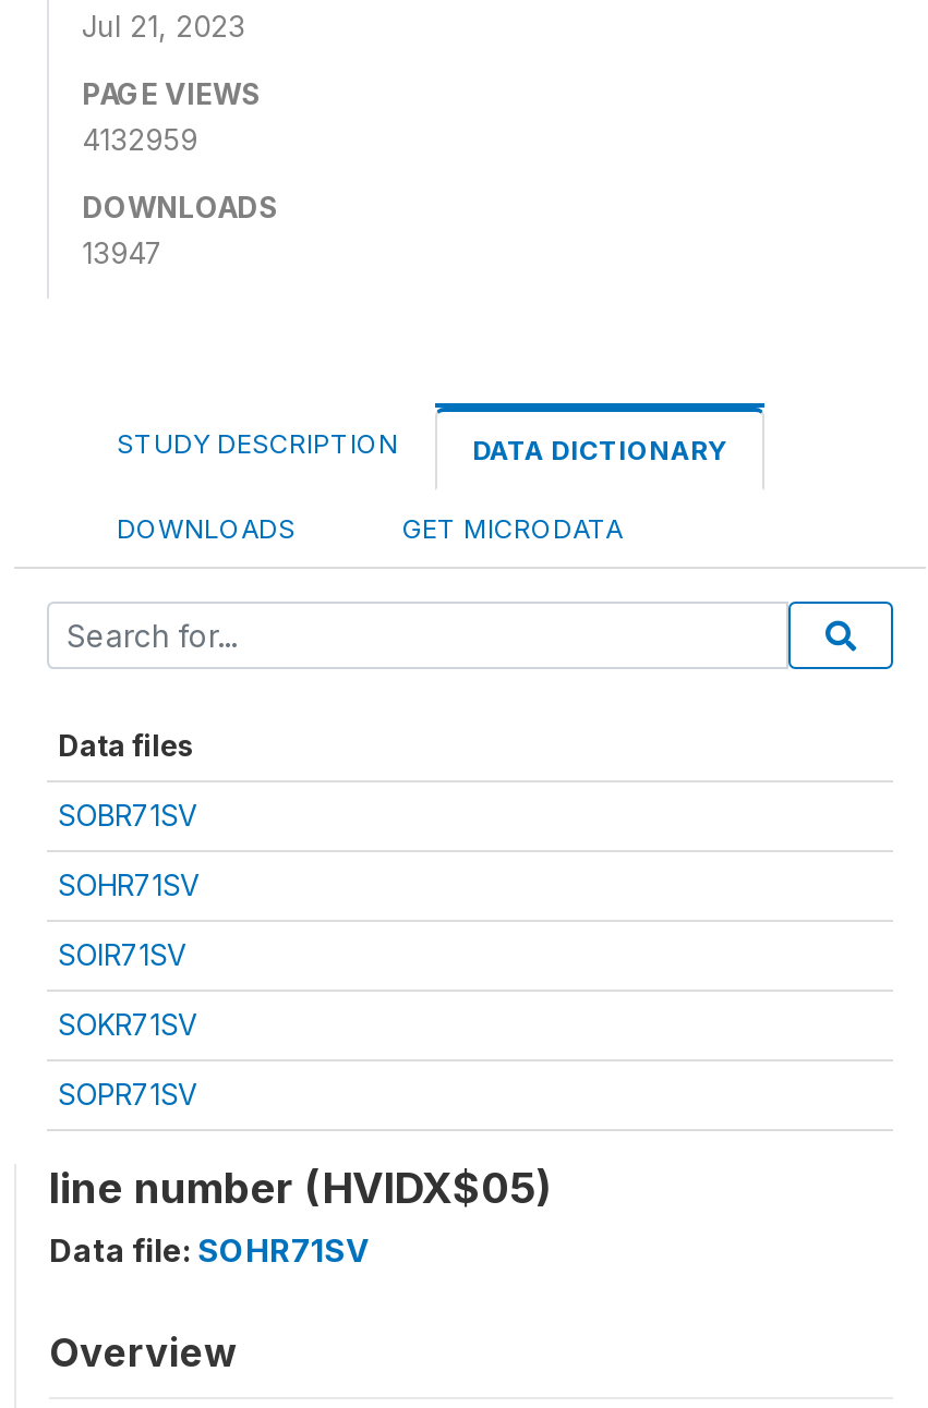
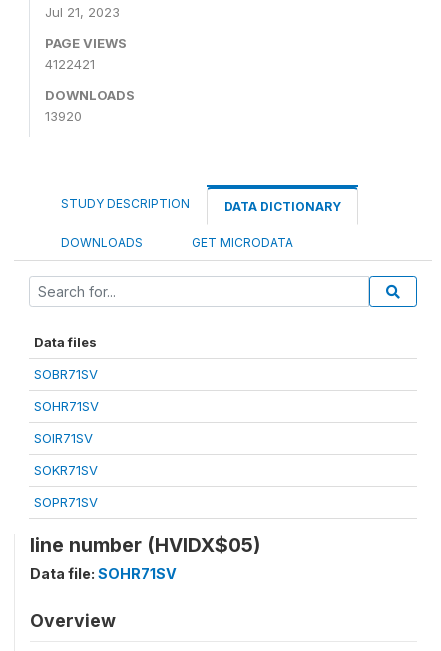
[82,121,197,156] 4132959 -> [45,55,95,71] 4122421
[82,234,162,269] 13947 -> [45,107,82,123] 13920

